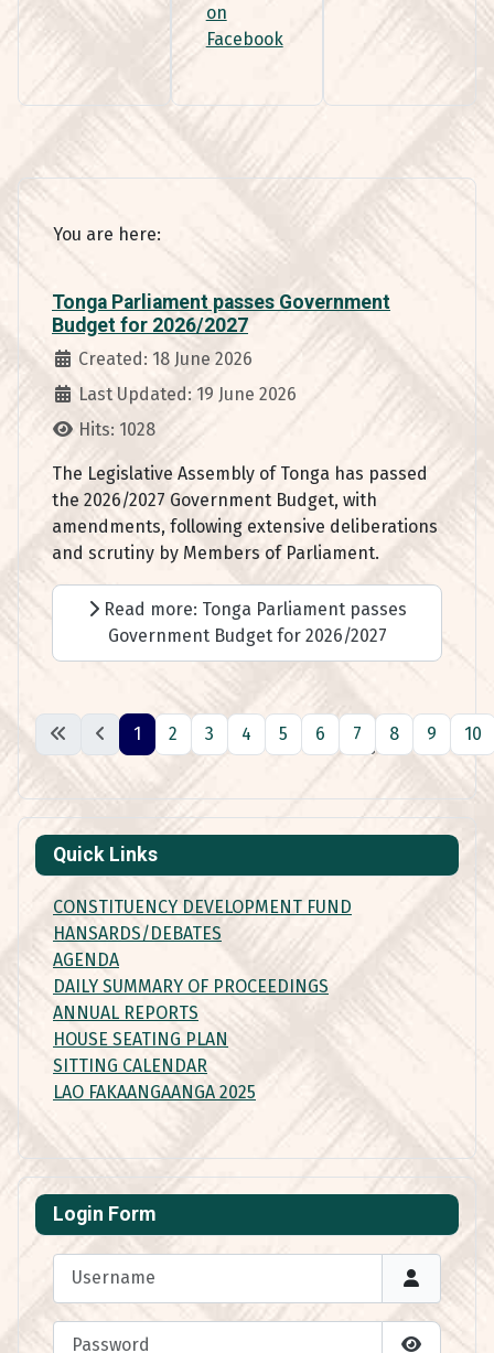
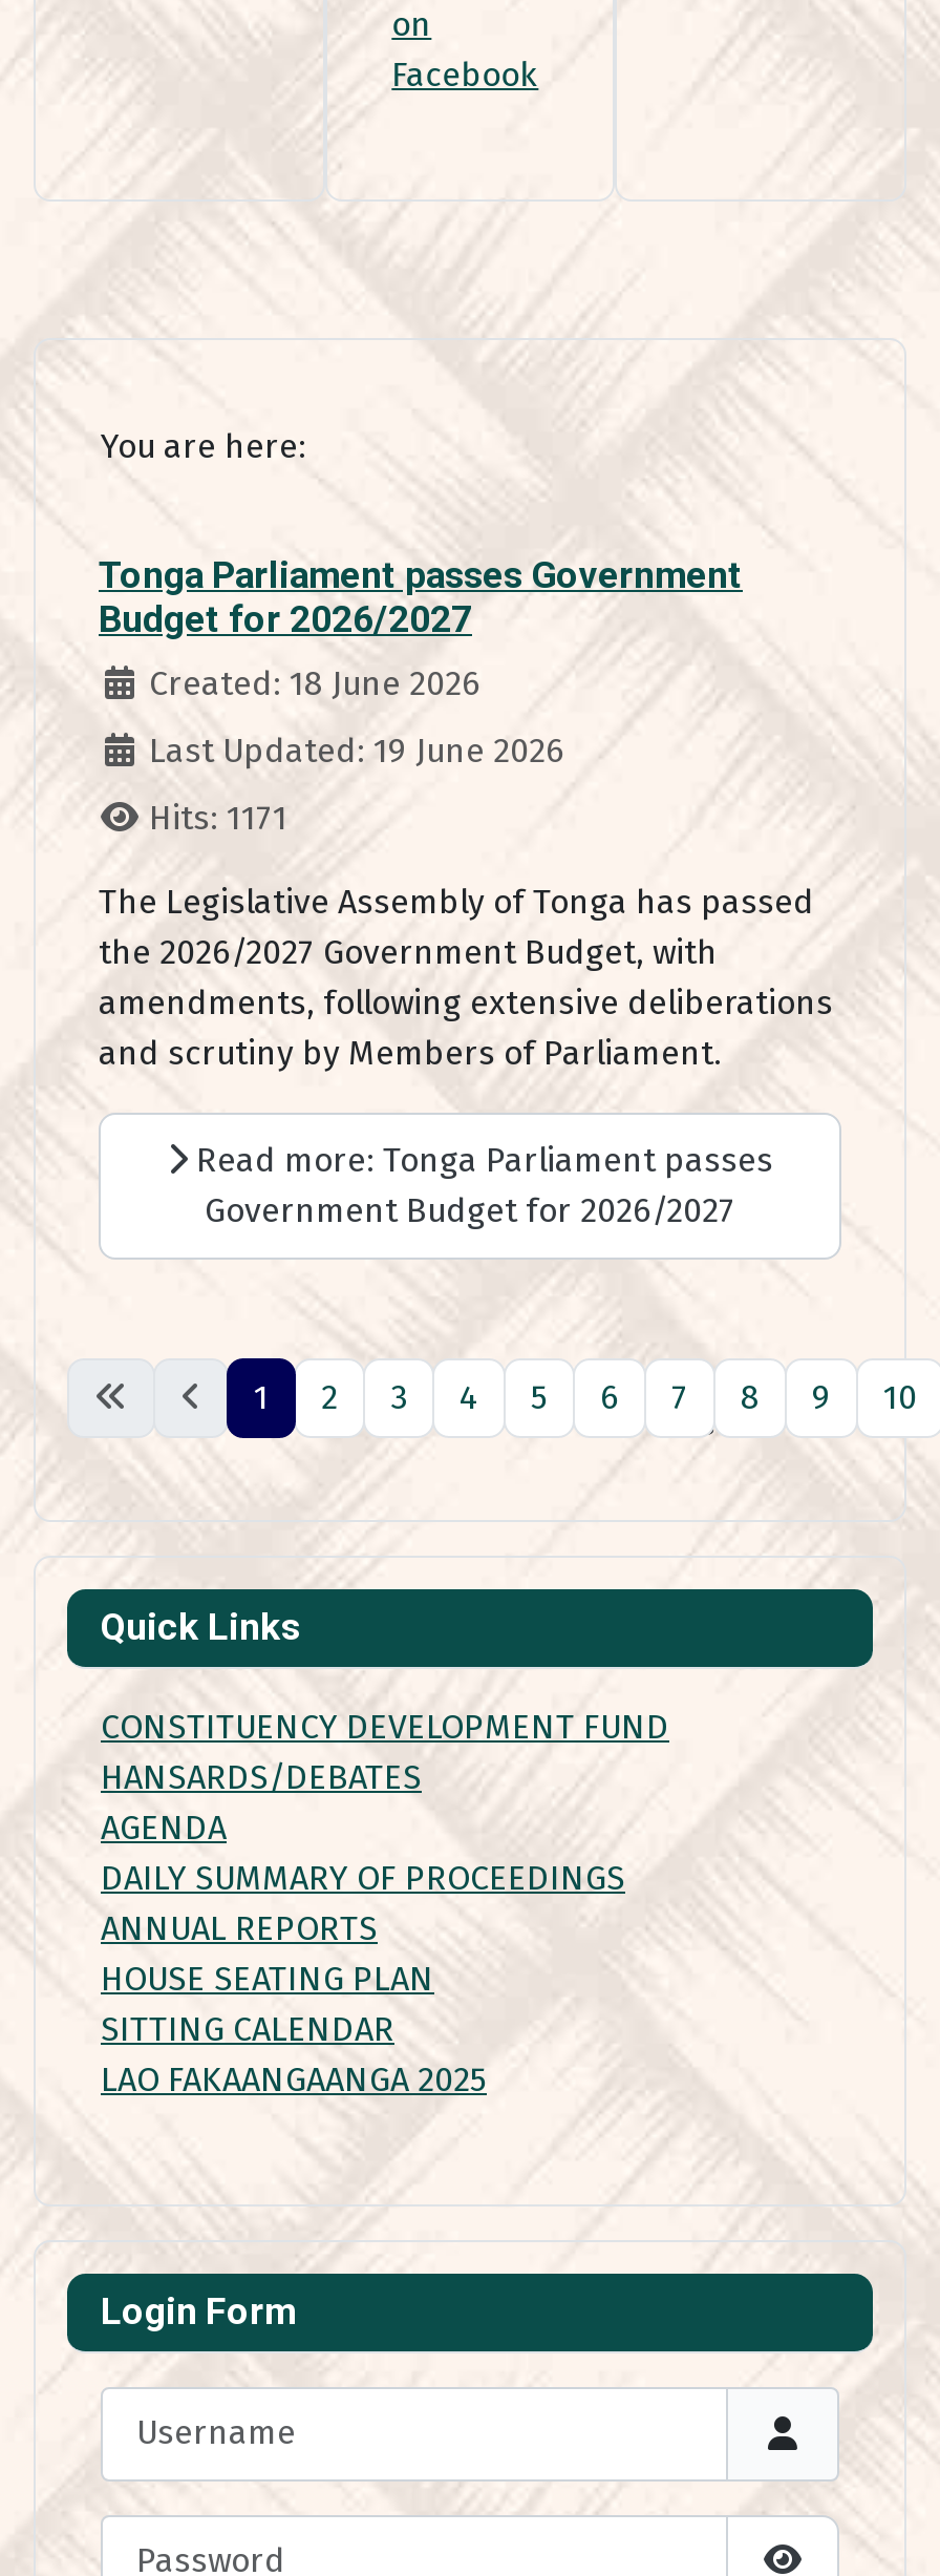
[78,419,155,440] Hits: 1028 -> [149,799,287,839] Hits: 1171

